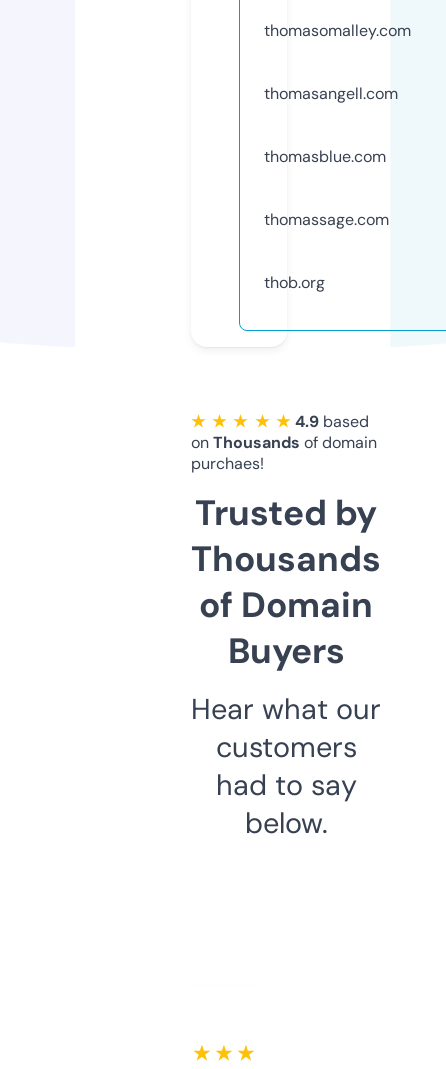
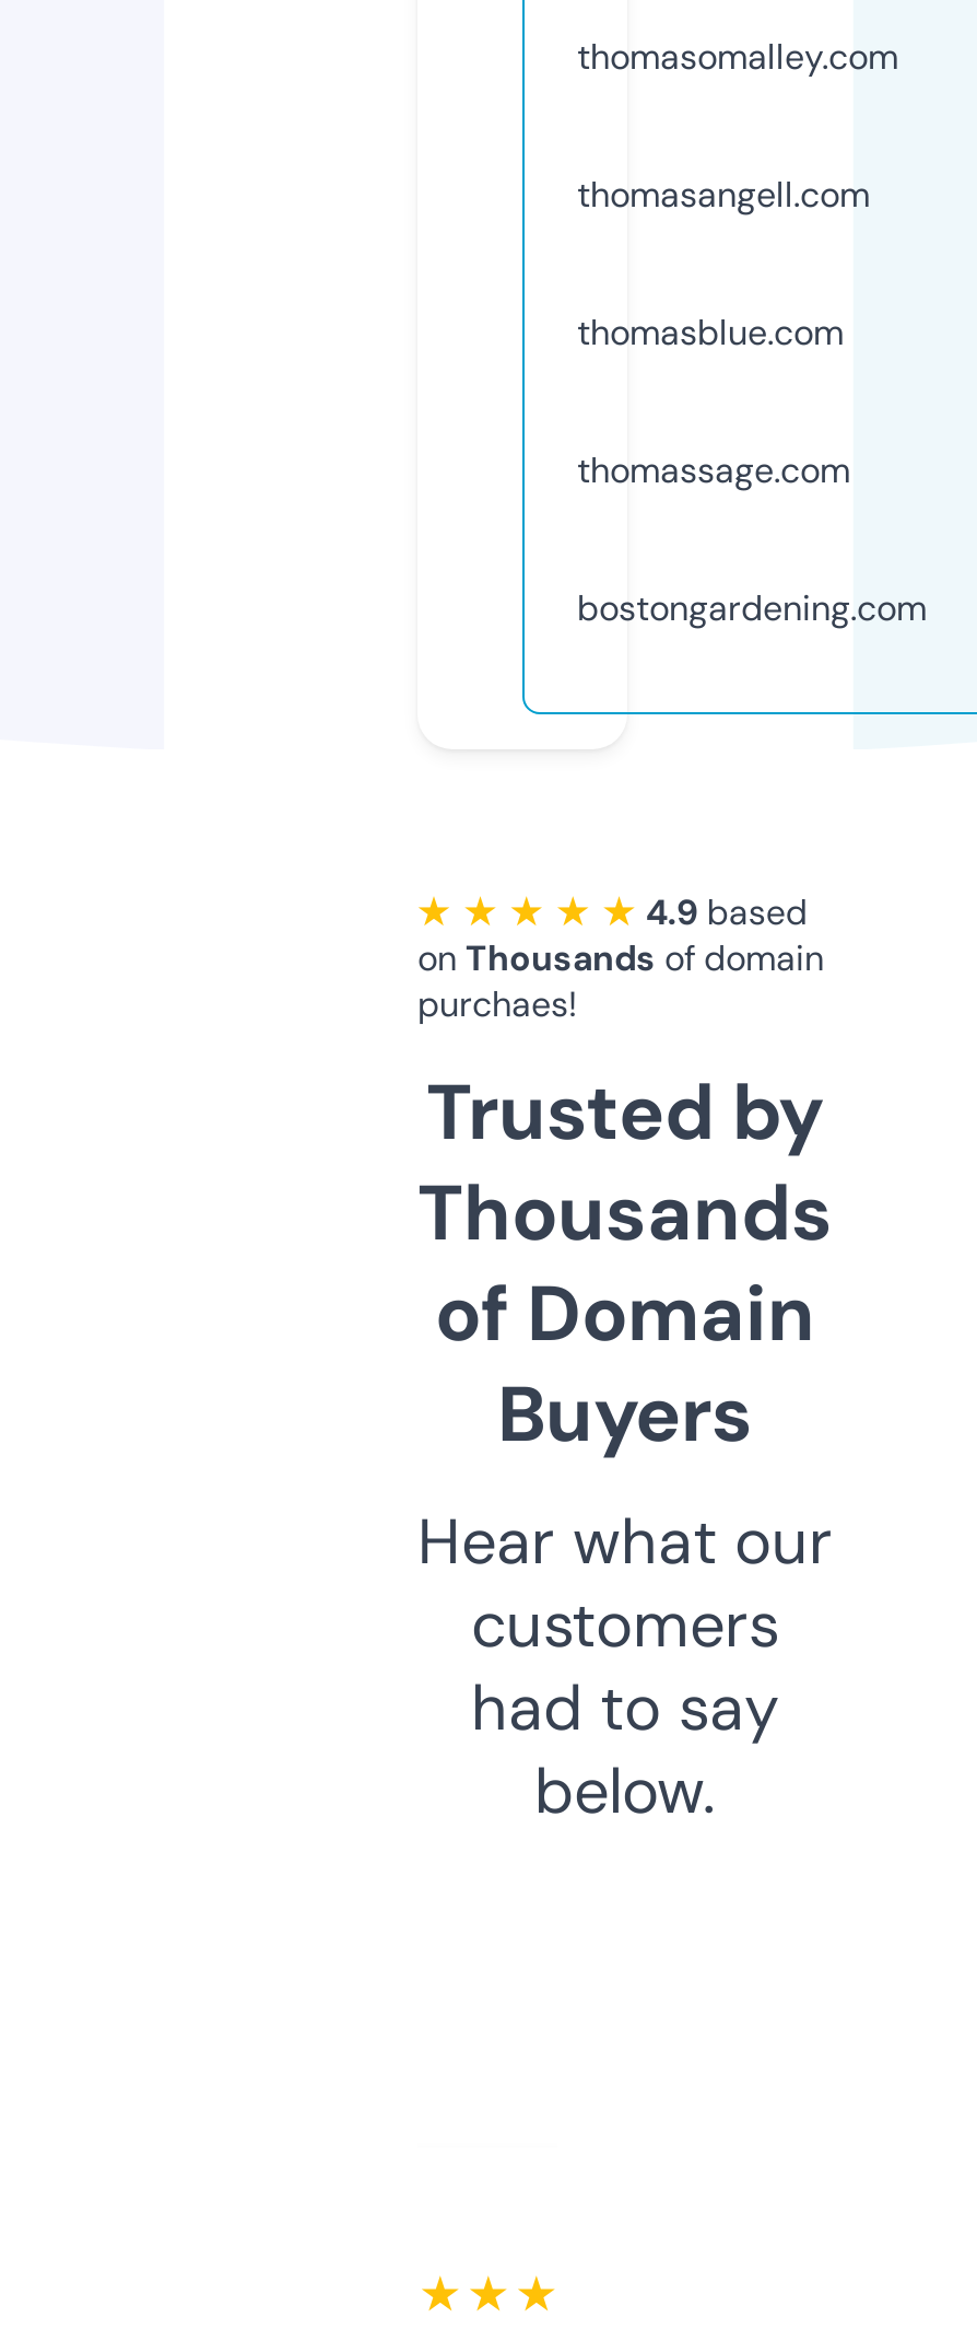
[264,272,325,293] thob.org -> [577,585,927,631] bostongardening.com

